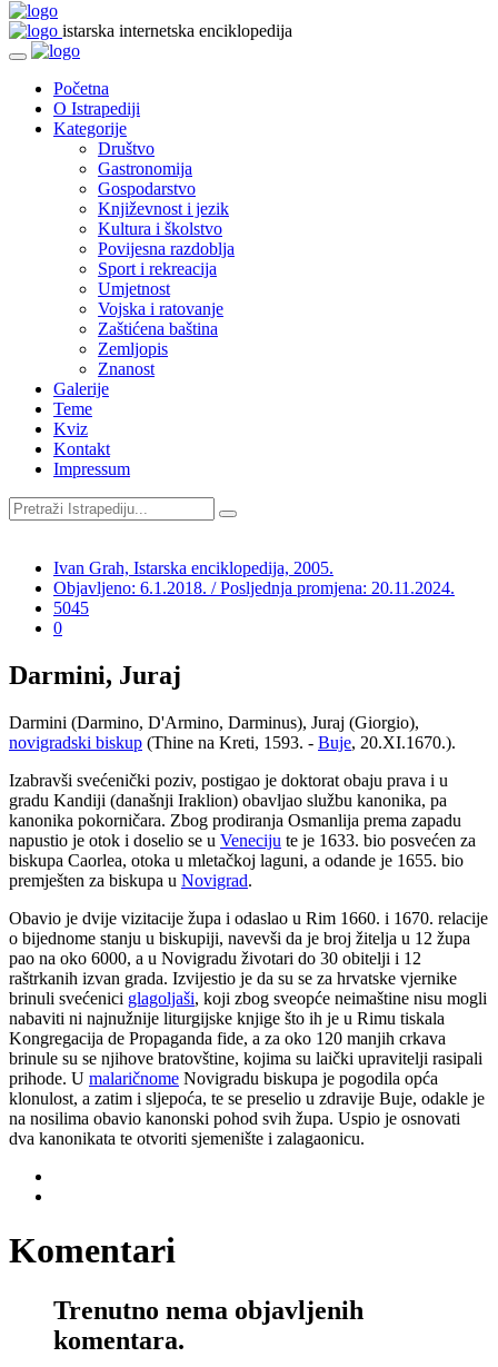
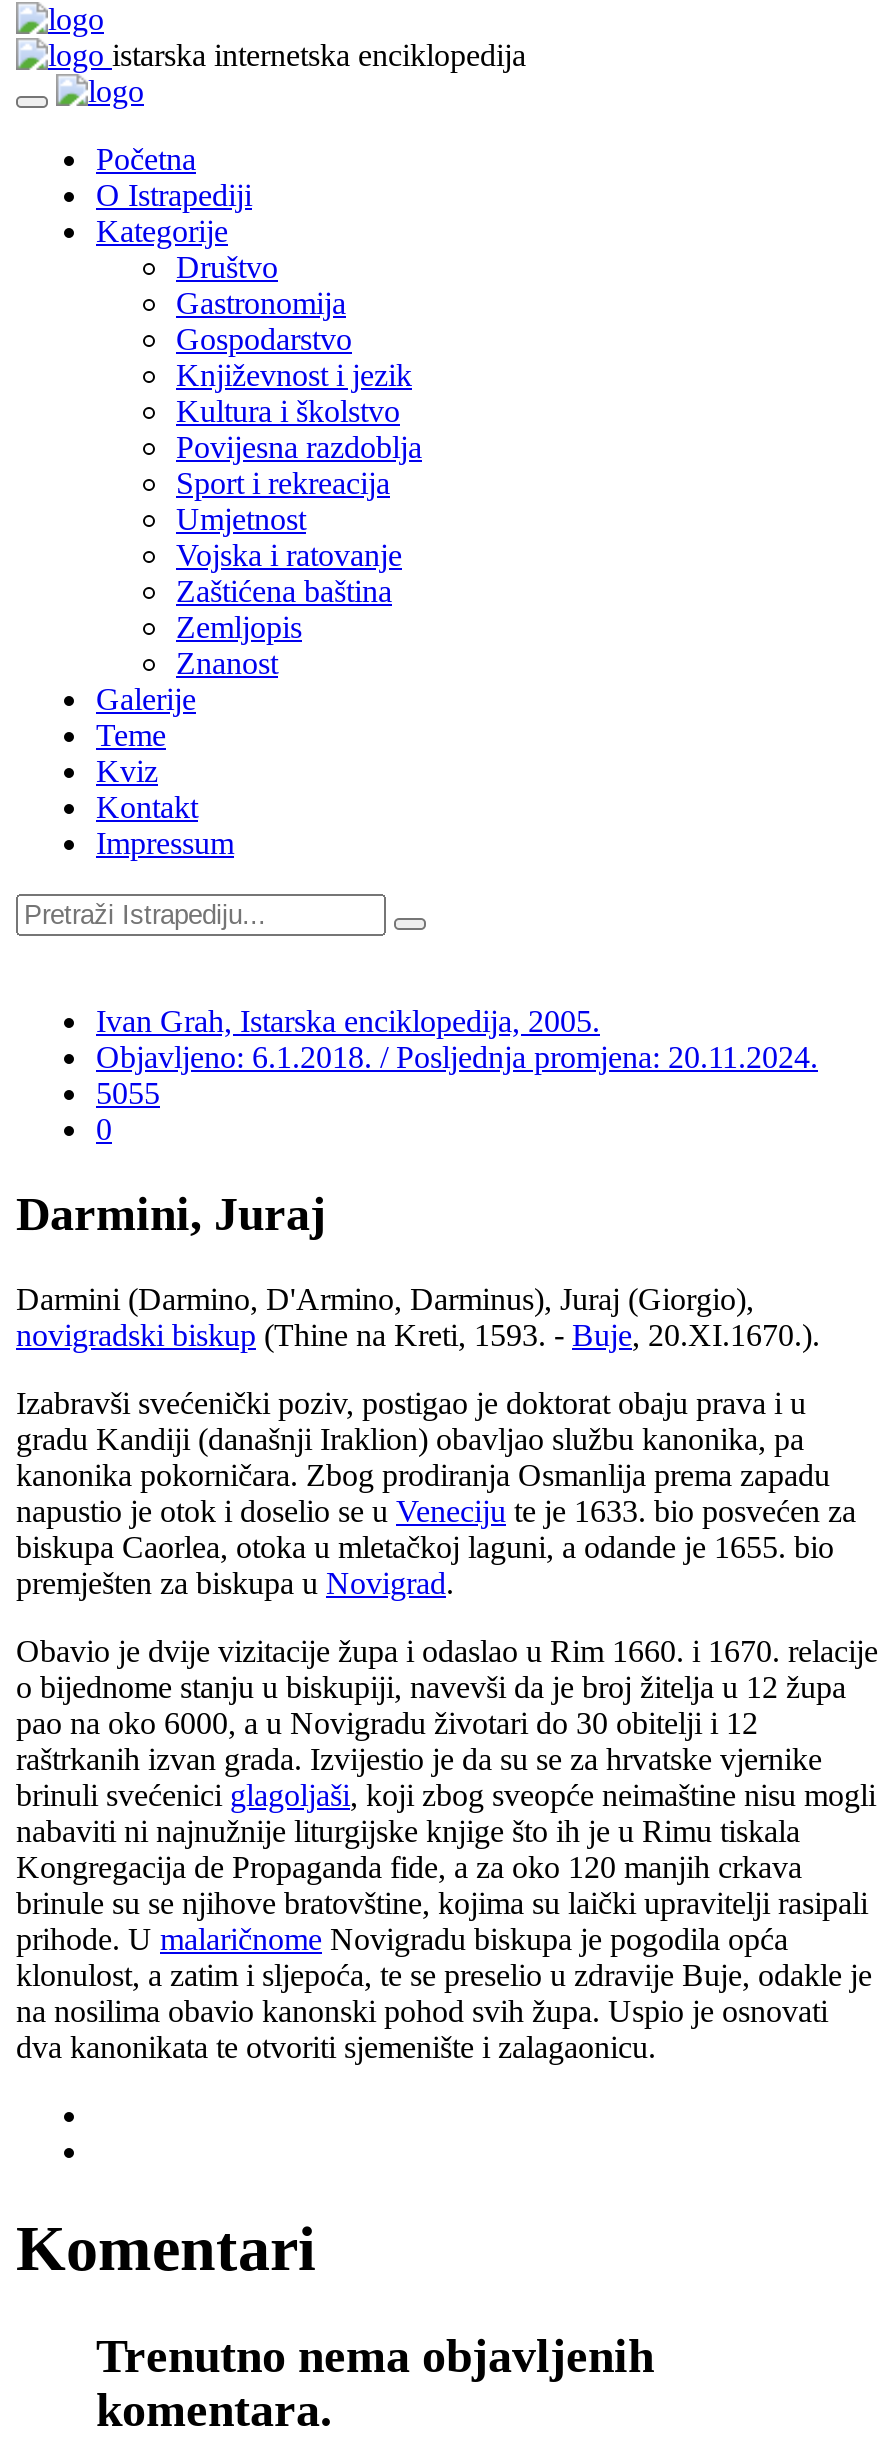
[53,598,89,617] 5045 -> [96,1076,160,1110] 5055

